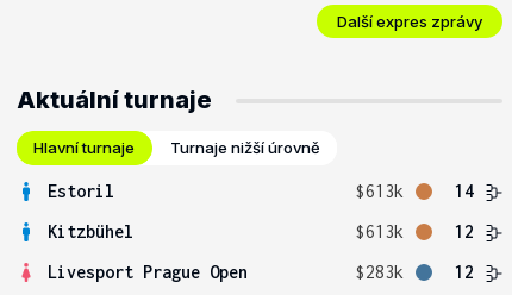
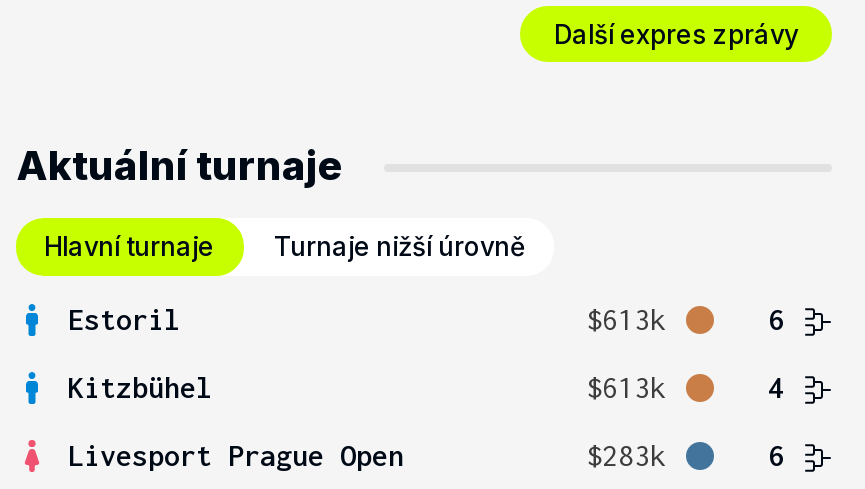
[455,181,474,201] 14 -> [768,302,784,336] 6
[455,221,474,241] 12 -> [768,370,784,404] 4
[455,262,474,282] 12 -> [768,438,784,472] 6

